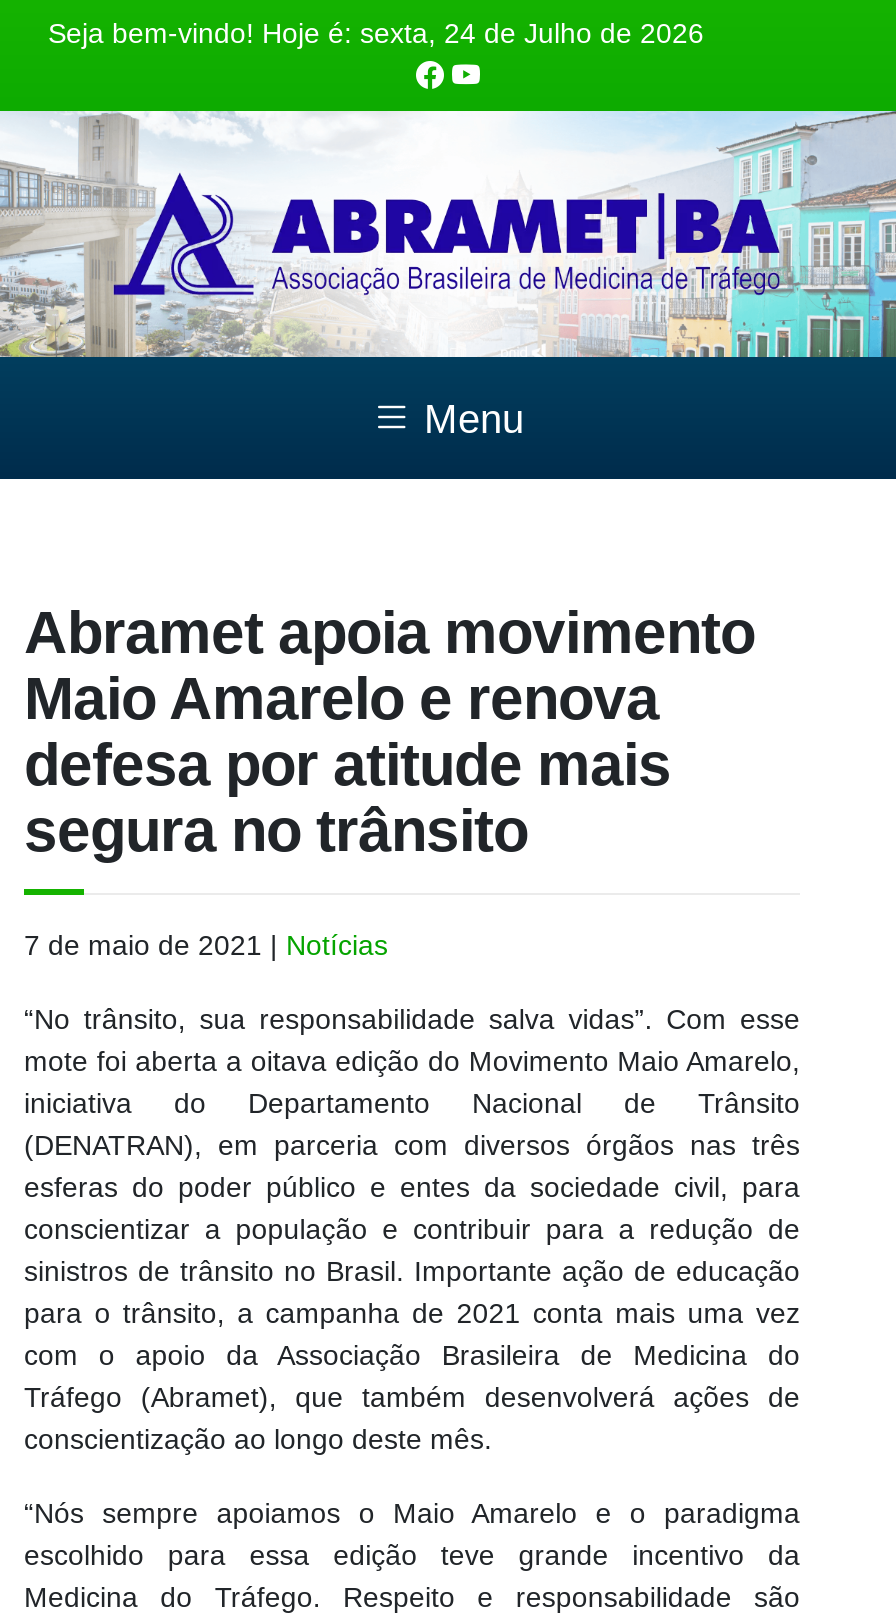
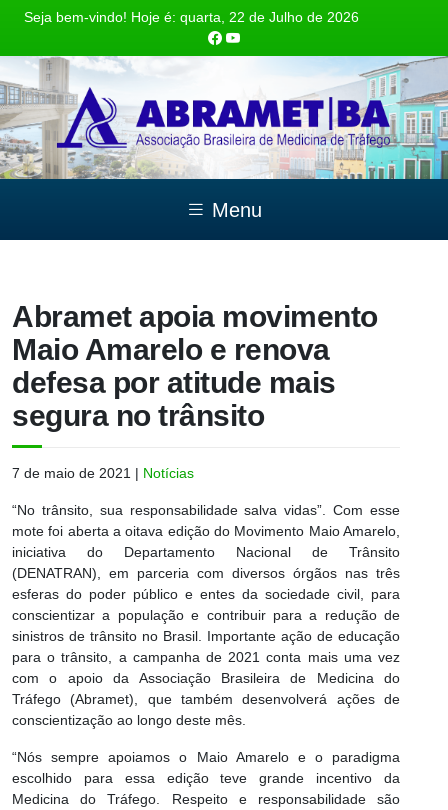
[48,17,704,49] Seja bem-vindo! Hoje é: sexta, 24 de Julho de 2026 -> [24,9,359,25] Seja bem-vindo! Hoje é: quarta, 22 de Julho de 2026

